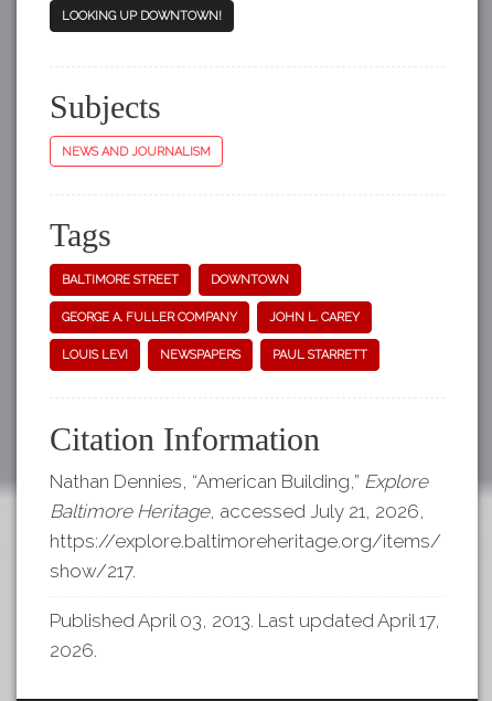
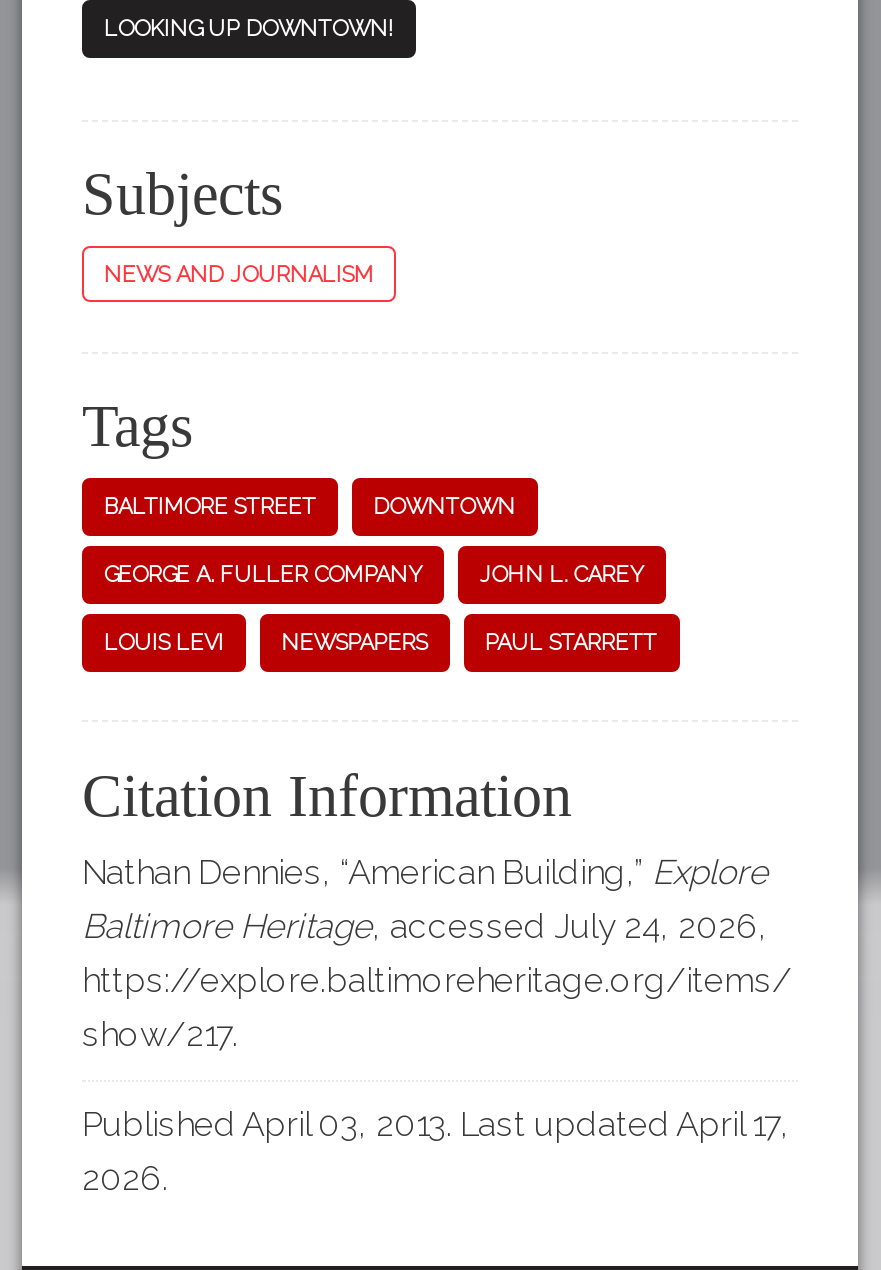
[50,500,425,522] Baltimore Heritage, accessed July 21, 2026, -> [82,906,768,946] Baltimore Heritage, accessed July 24, 2026,

